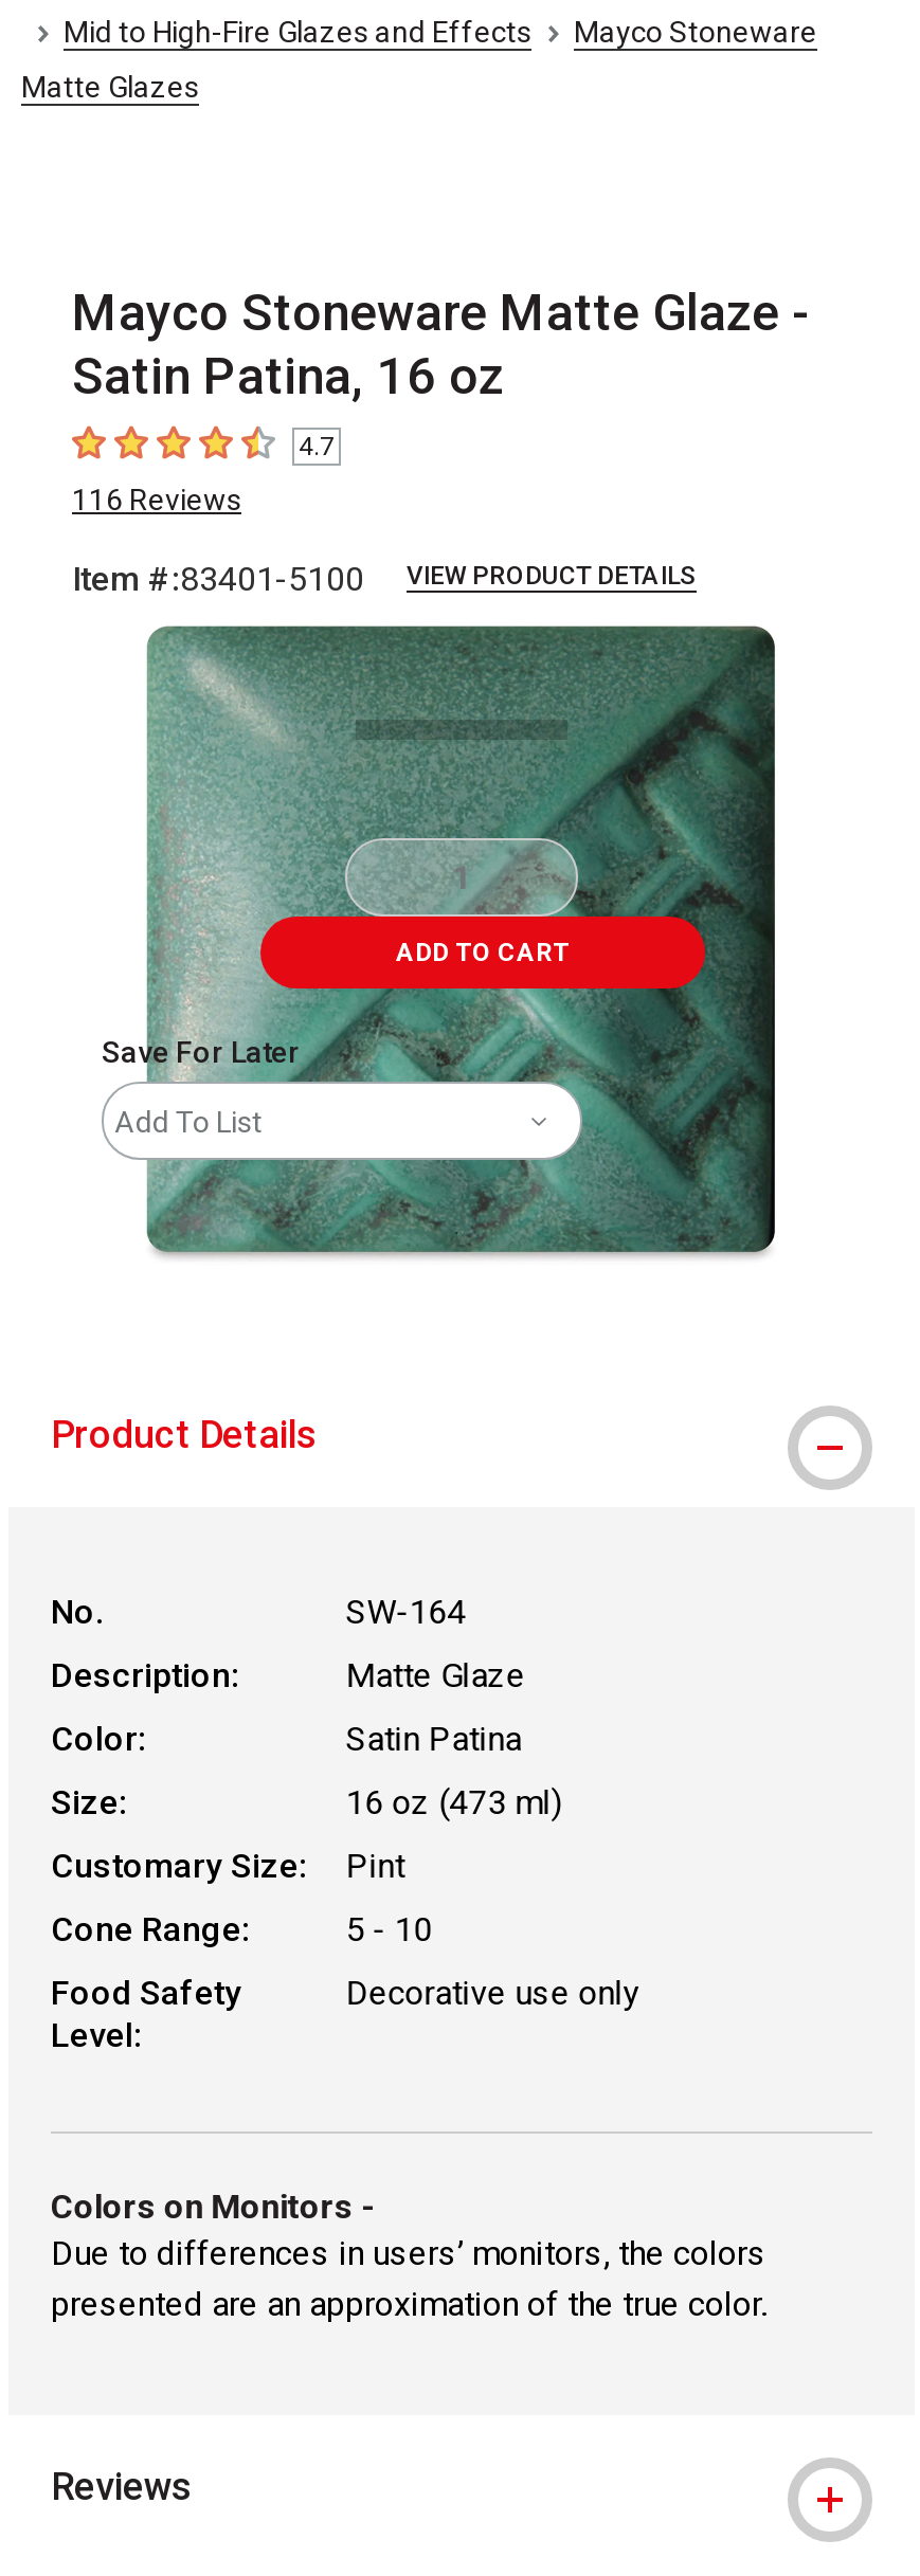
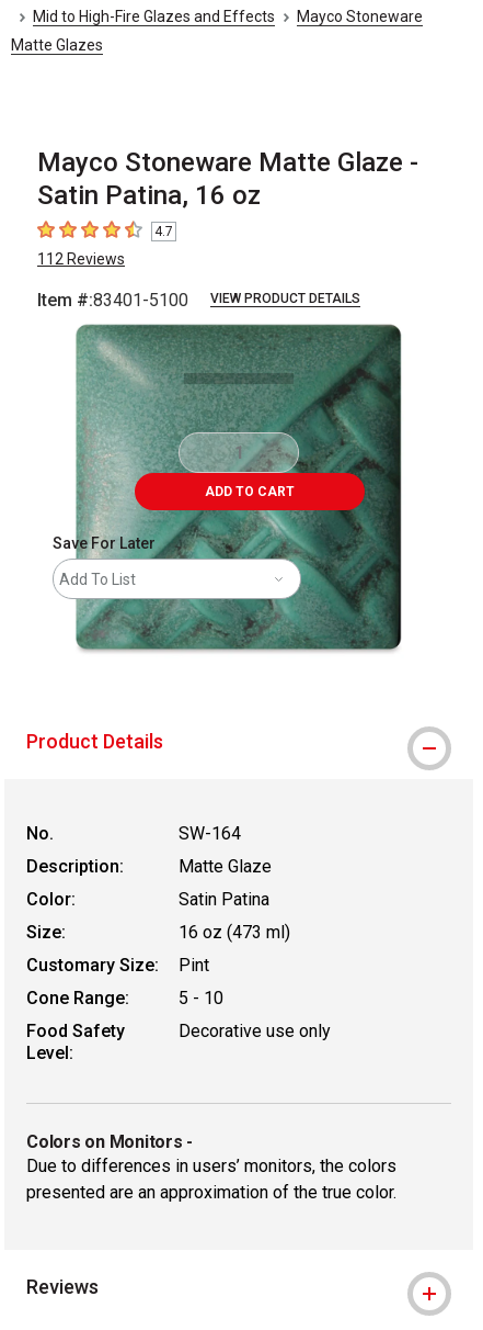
[72,483,241,516] 116 Reviews -> [37,250,125,268] 112 Reviews

